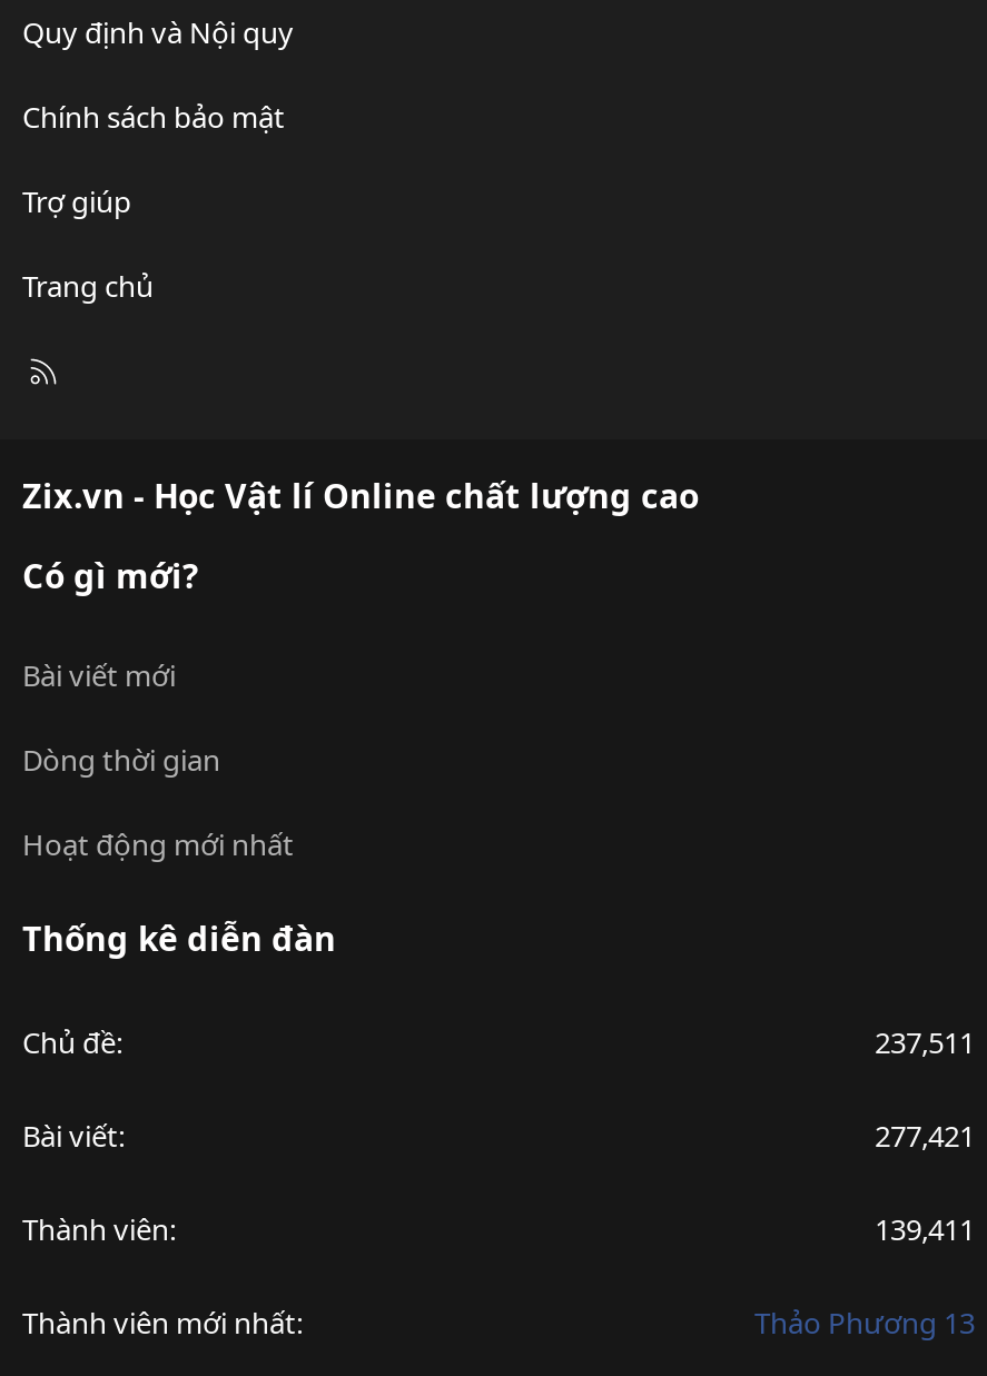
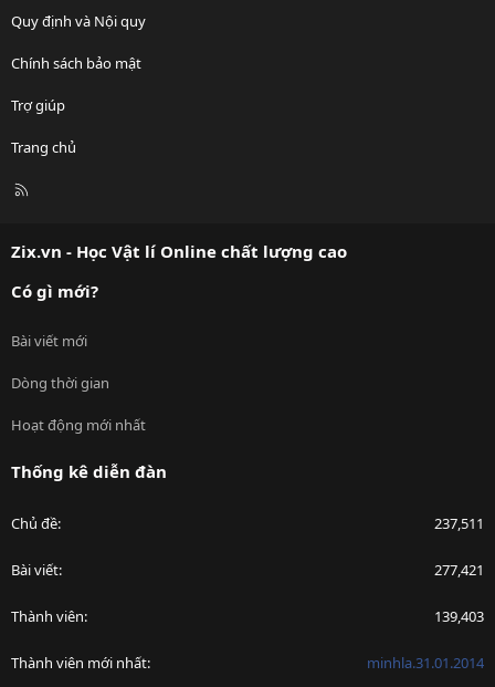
[875,1209,975,1249] 139,411 -> [434,606,484,626] 139,403
[754,1303,975,1343] Thảo Phương 13 -> [367,653,484,673] minhla.31.01.2014

